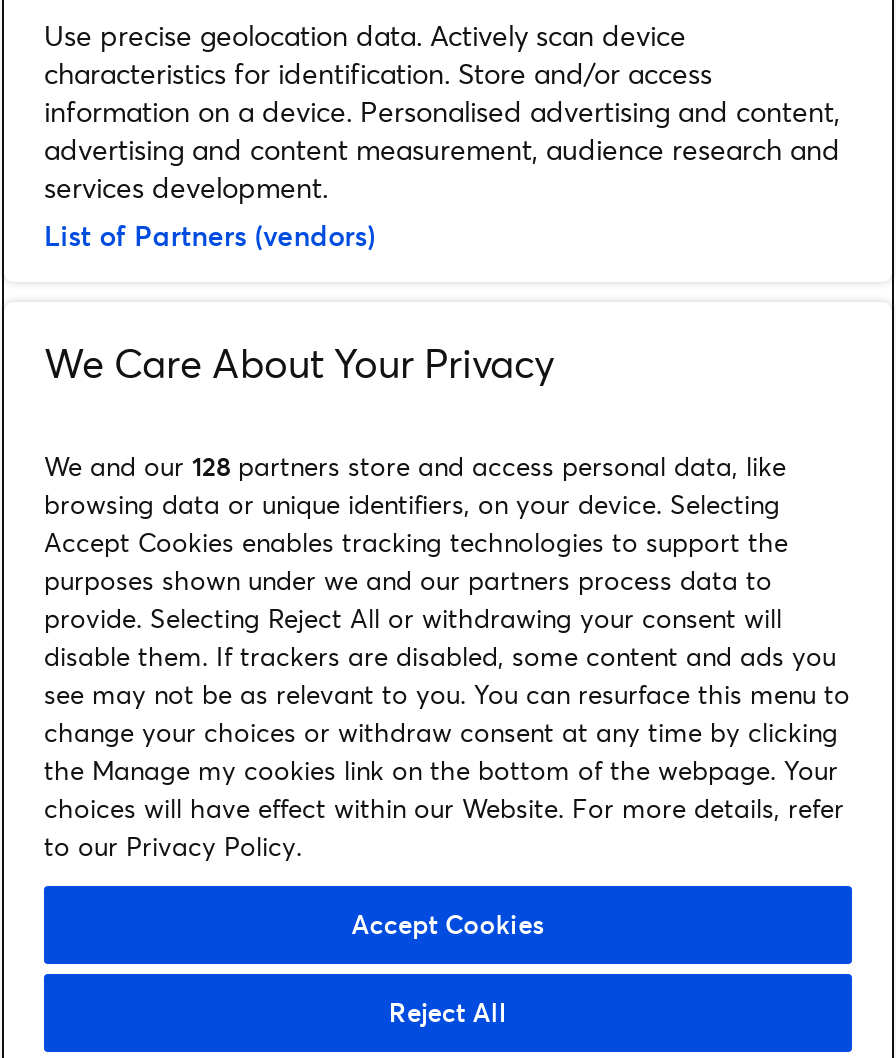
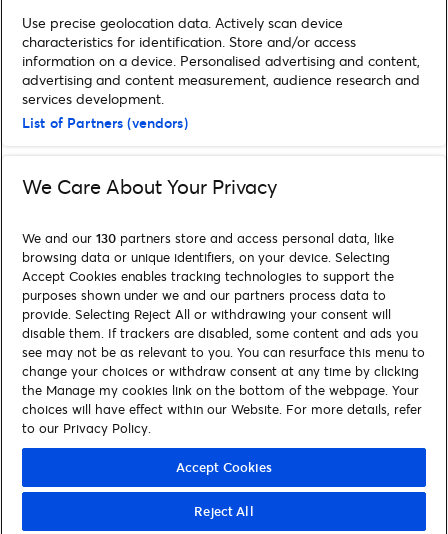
[44,448,786,484] We and our 128 partners store and access personal data, like -> [22,229,394,247] We and our 130 partners store and access personal data, like

